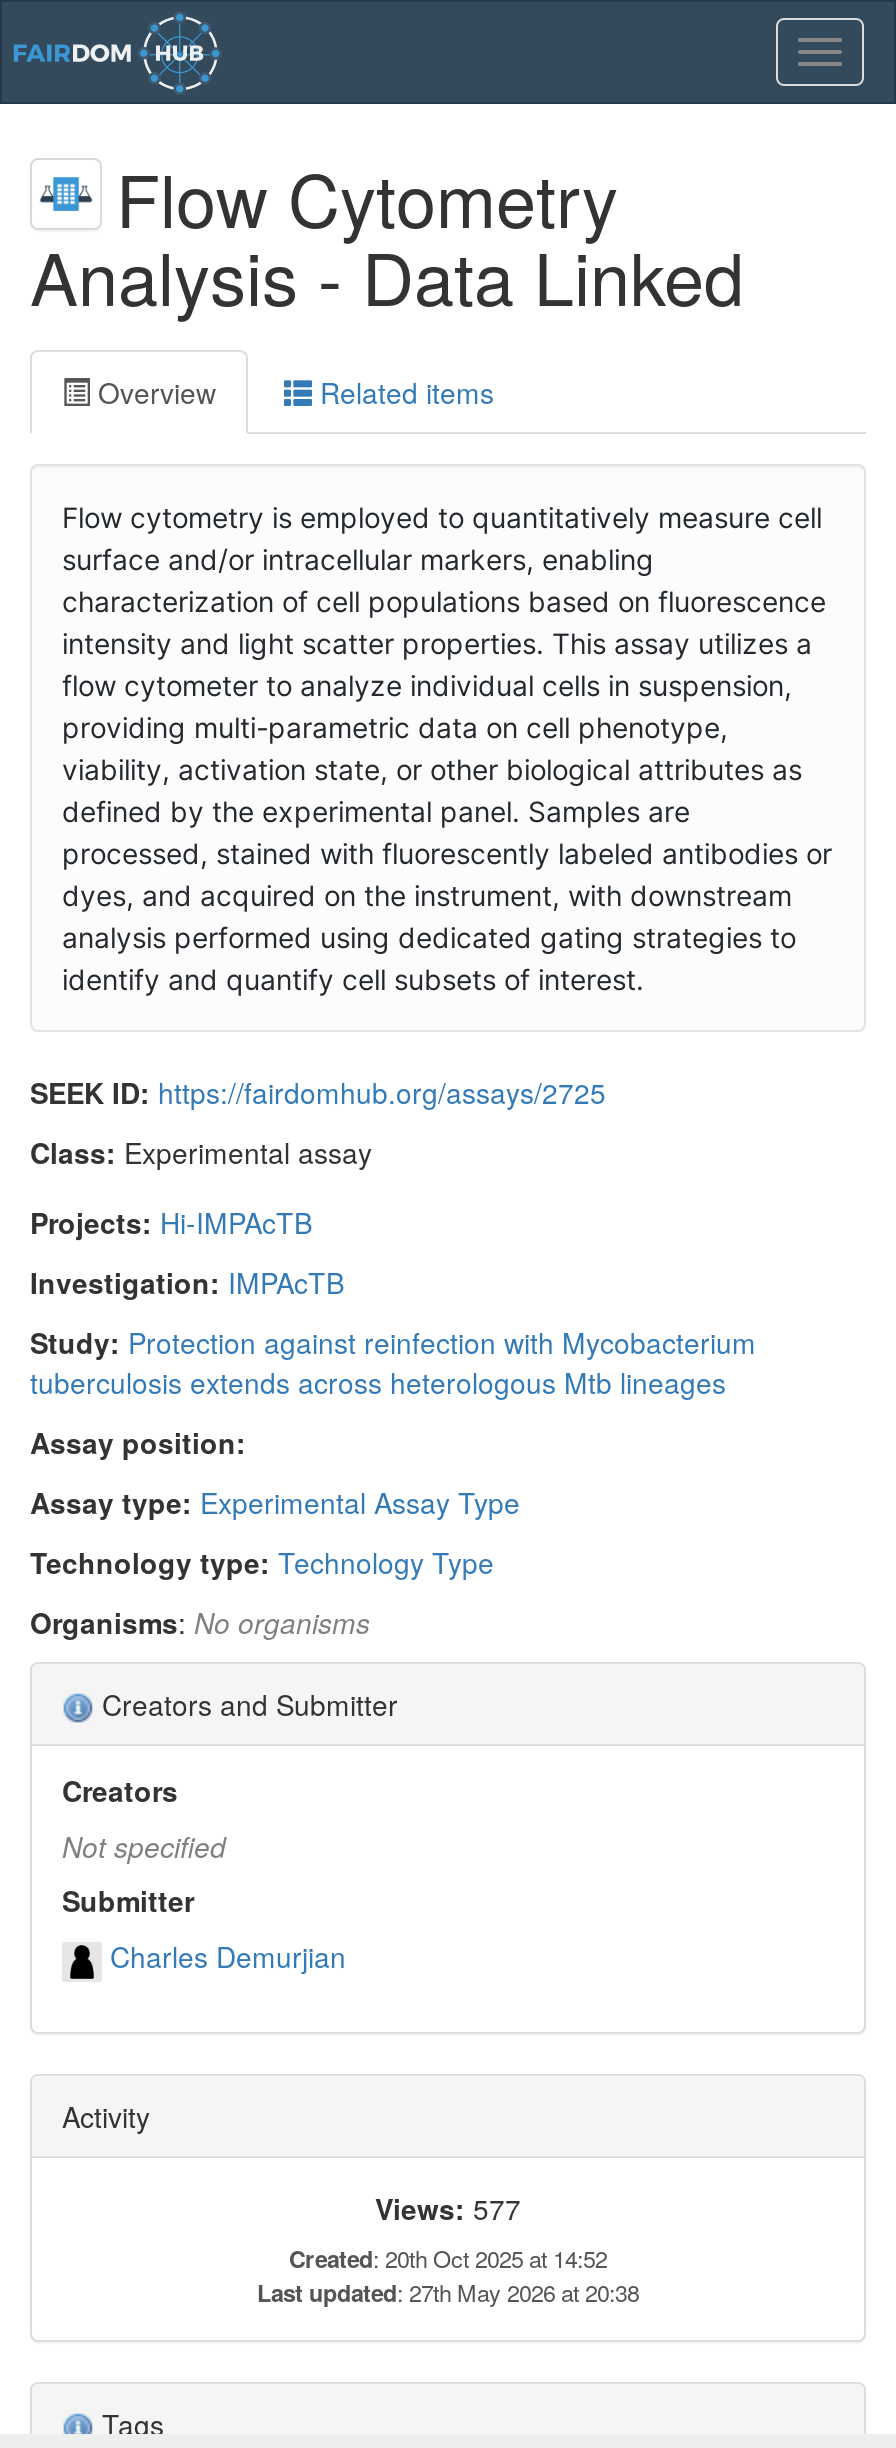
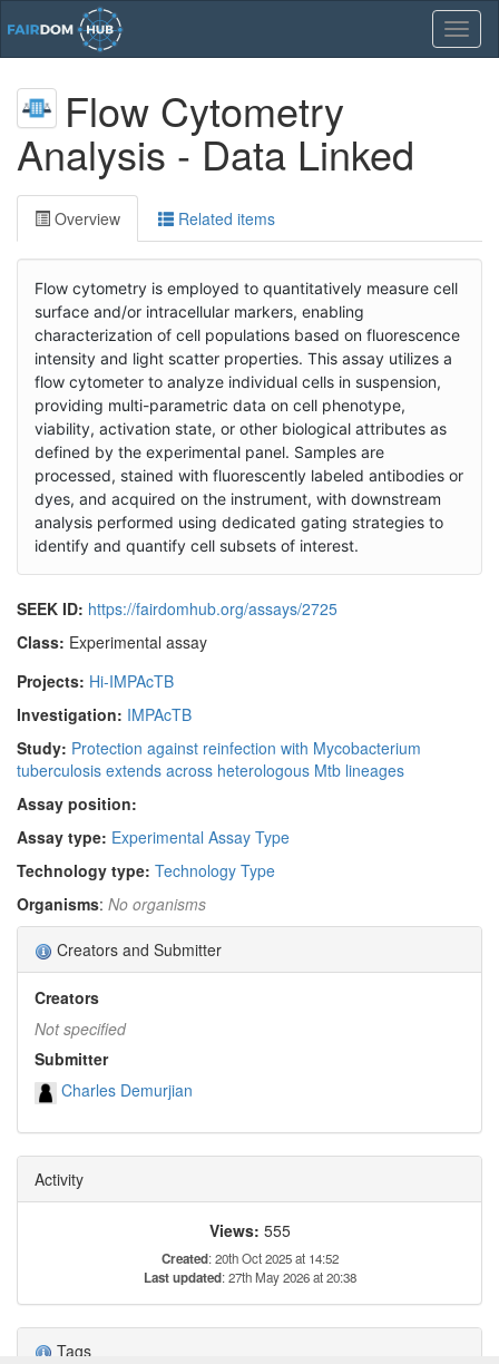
[375,2187,521,2227] Views: 577 -> [209,1219,290,1241] Views: 555

